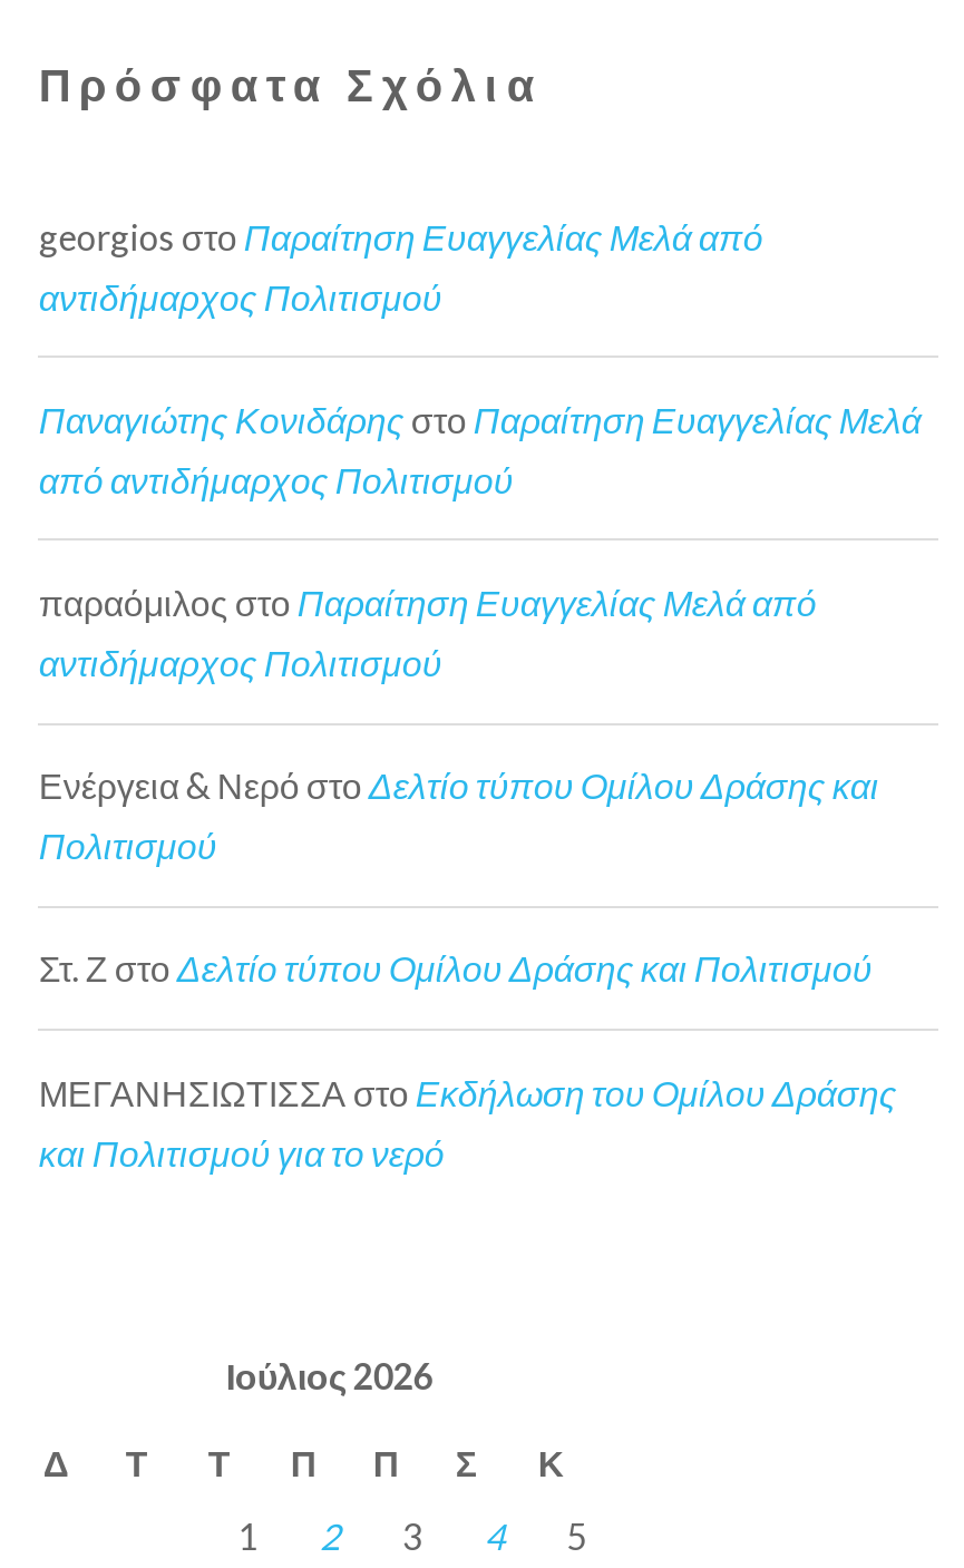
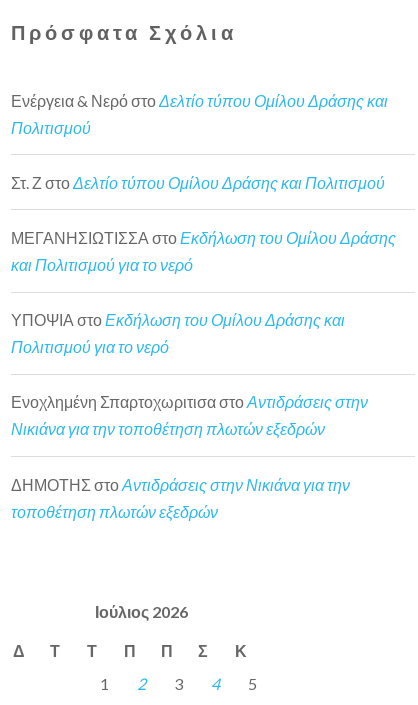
[39,214,921,683] georgios στο Παραίτηση Ευαγγελίας Μελά από | αντιδήμαρχος Πολιτισμού | Παναγιώτης Κονιδάρης στο Παραίτηση Ευαγγελίας Μελά | από αντιδήμαρχος Πολιτισμού | παραόμιλος στο Παραίτηση Ευαγγελίας Μελά από | αντιδήμαρχος Πολιτισμού -> none
moved [39,764,897,1172] -> [11,91,396,274]: Ενέργεια & Νερό στο Δελτίο τύπου Ομίλου Δράσης και | Πολιτισμού | Στ. Ζ στο Δελτίο τύπου Ομίλου Δράσης και Πολιτισμού | ΜΕΓΑΝΗΣΙΩΤΙΣΣΑ στο Εκδήλωση του Ομίλου Δράσης | και Πολιτισμού για το νερό
none -> [11,310,368,520] ΥΠΟΨΙΑ στο Εκδήλωση του Ομίλου Δράσης και | Πολιτισμού για το νερό | Ενοχλημένη Σπαρτοχωριτισα στο Αντιδράσεις στην | Νικιάνα για την τοποθέτηση πλωτών εξεδρών | ΔΗΜΟΤΗΣ στο Αντιδράσεις στην Νικιάνα για την | τοποθέτηση πλωτών εξεδρών

